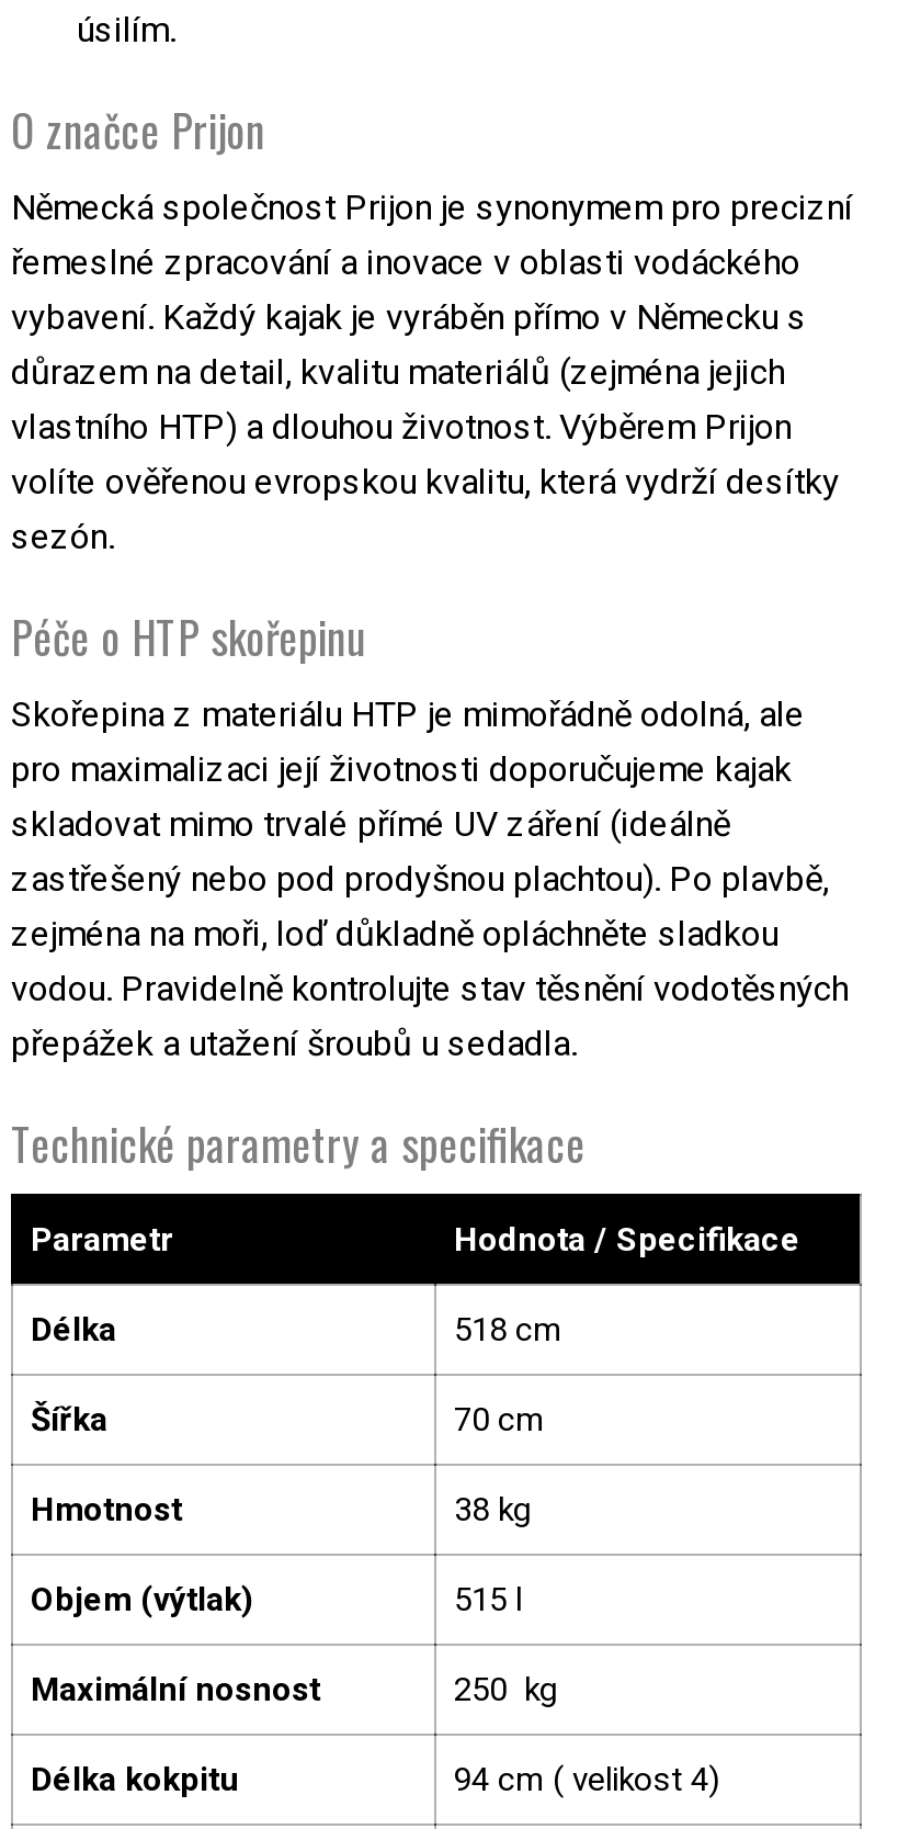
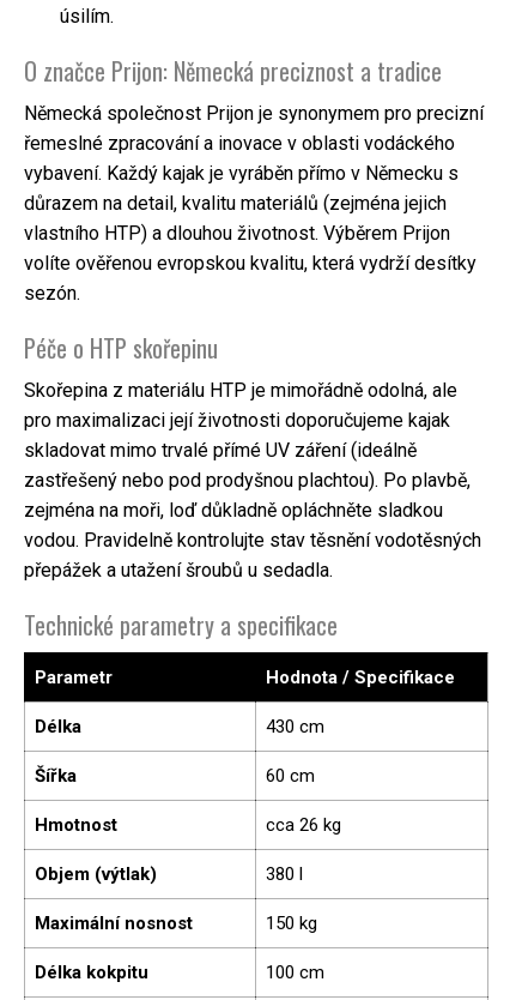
[11,97,265,163] O značce Prijon -> [24,53,442,89] O značce Prijon: Německá preciznost a tradice
[454,1310,561,1350] 518 cm -> [266,716,324,738] 430 cm
[454,1400,544,1440] 70 cm -> [266,765,315,787] 60 cm
[454,1490,531,1530] 38 kg -> [266,814,341,836] cca 26 kg
[454,1580,522,1620] 515 l -> [266,863,303,885] 380 l
[454,1670,557,1710] 250 kg -> [266,913,317,934] 150 kg
[454,1760,719,1800] 94 cm ( velikost 4) -> [266,962,324,983] 100 cm

